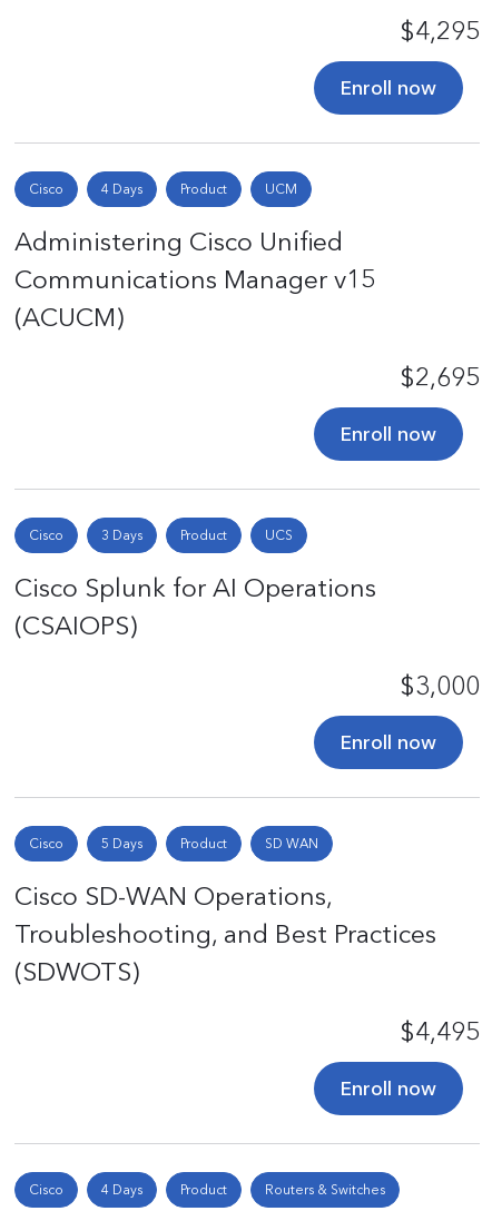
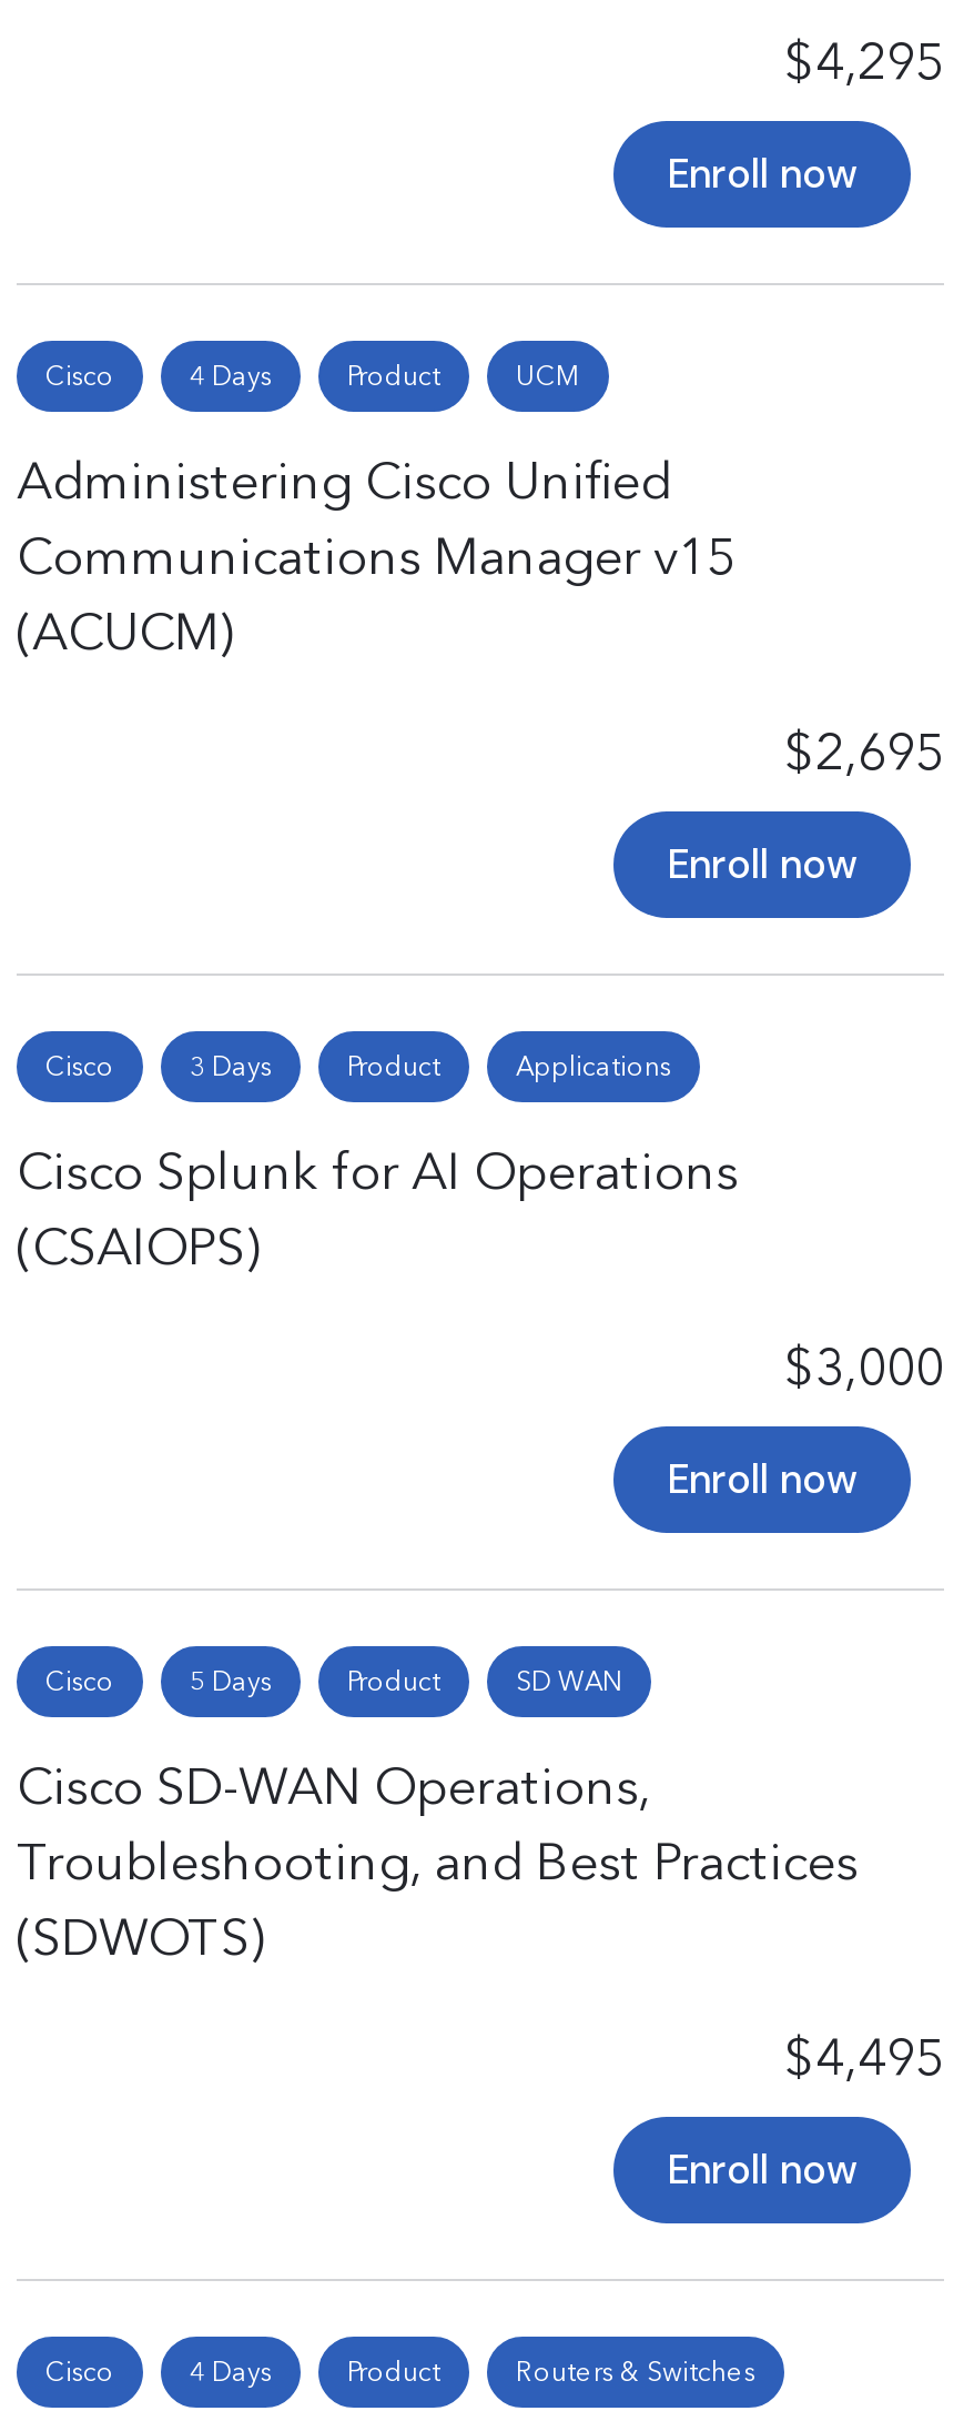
[265,526,293,543] UCS -> [516,1049,671,1082] Applications

